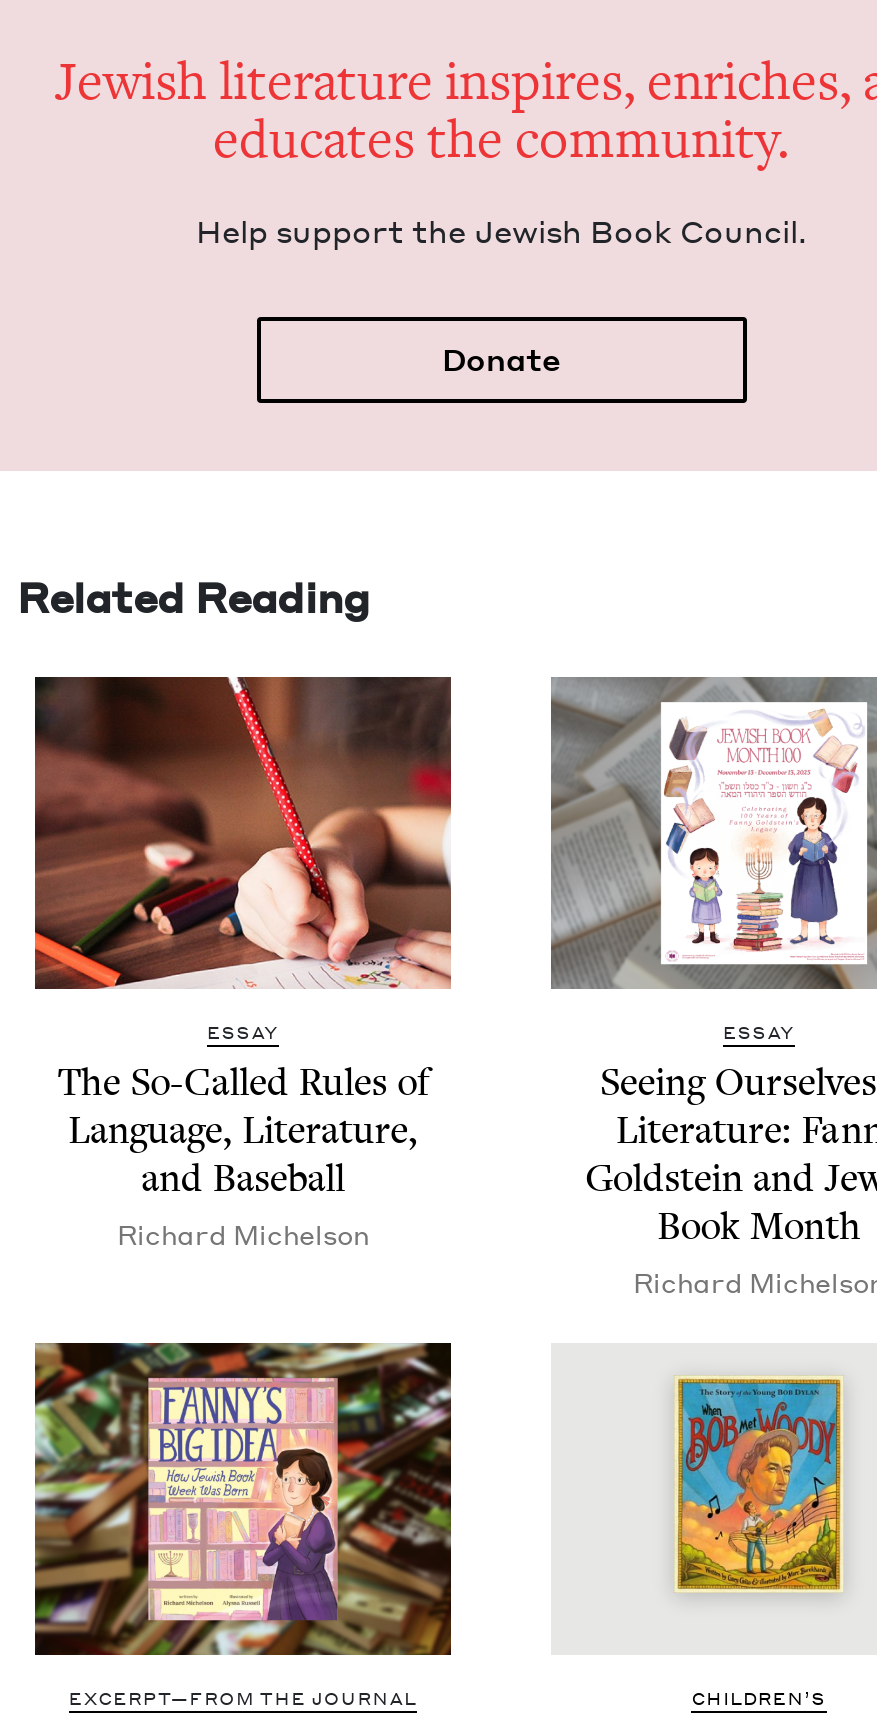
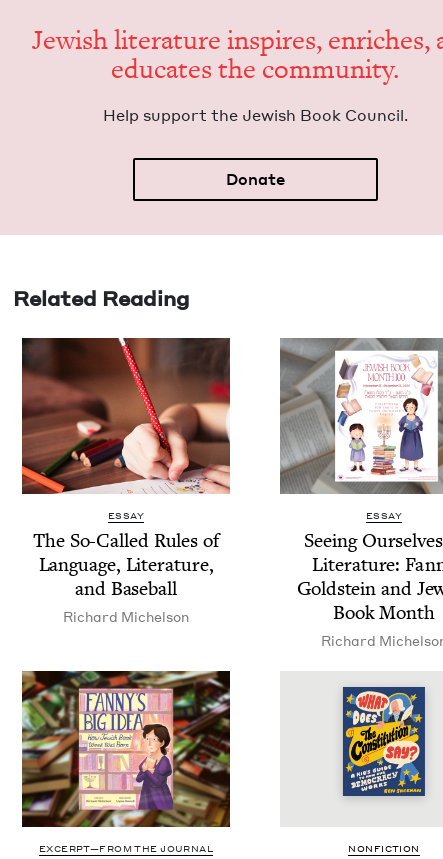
[675,1375,843,1593] [image] -> [342,686,426,797] [image]
[692,1686,826,1708] CHILDREN’S -> [348,843,420,854] NONFICTION

